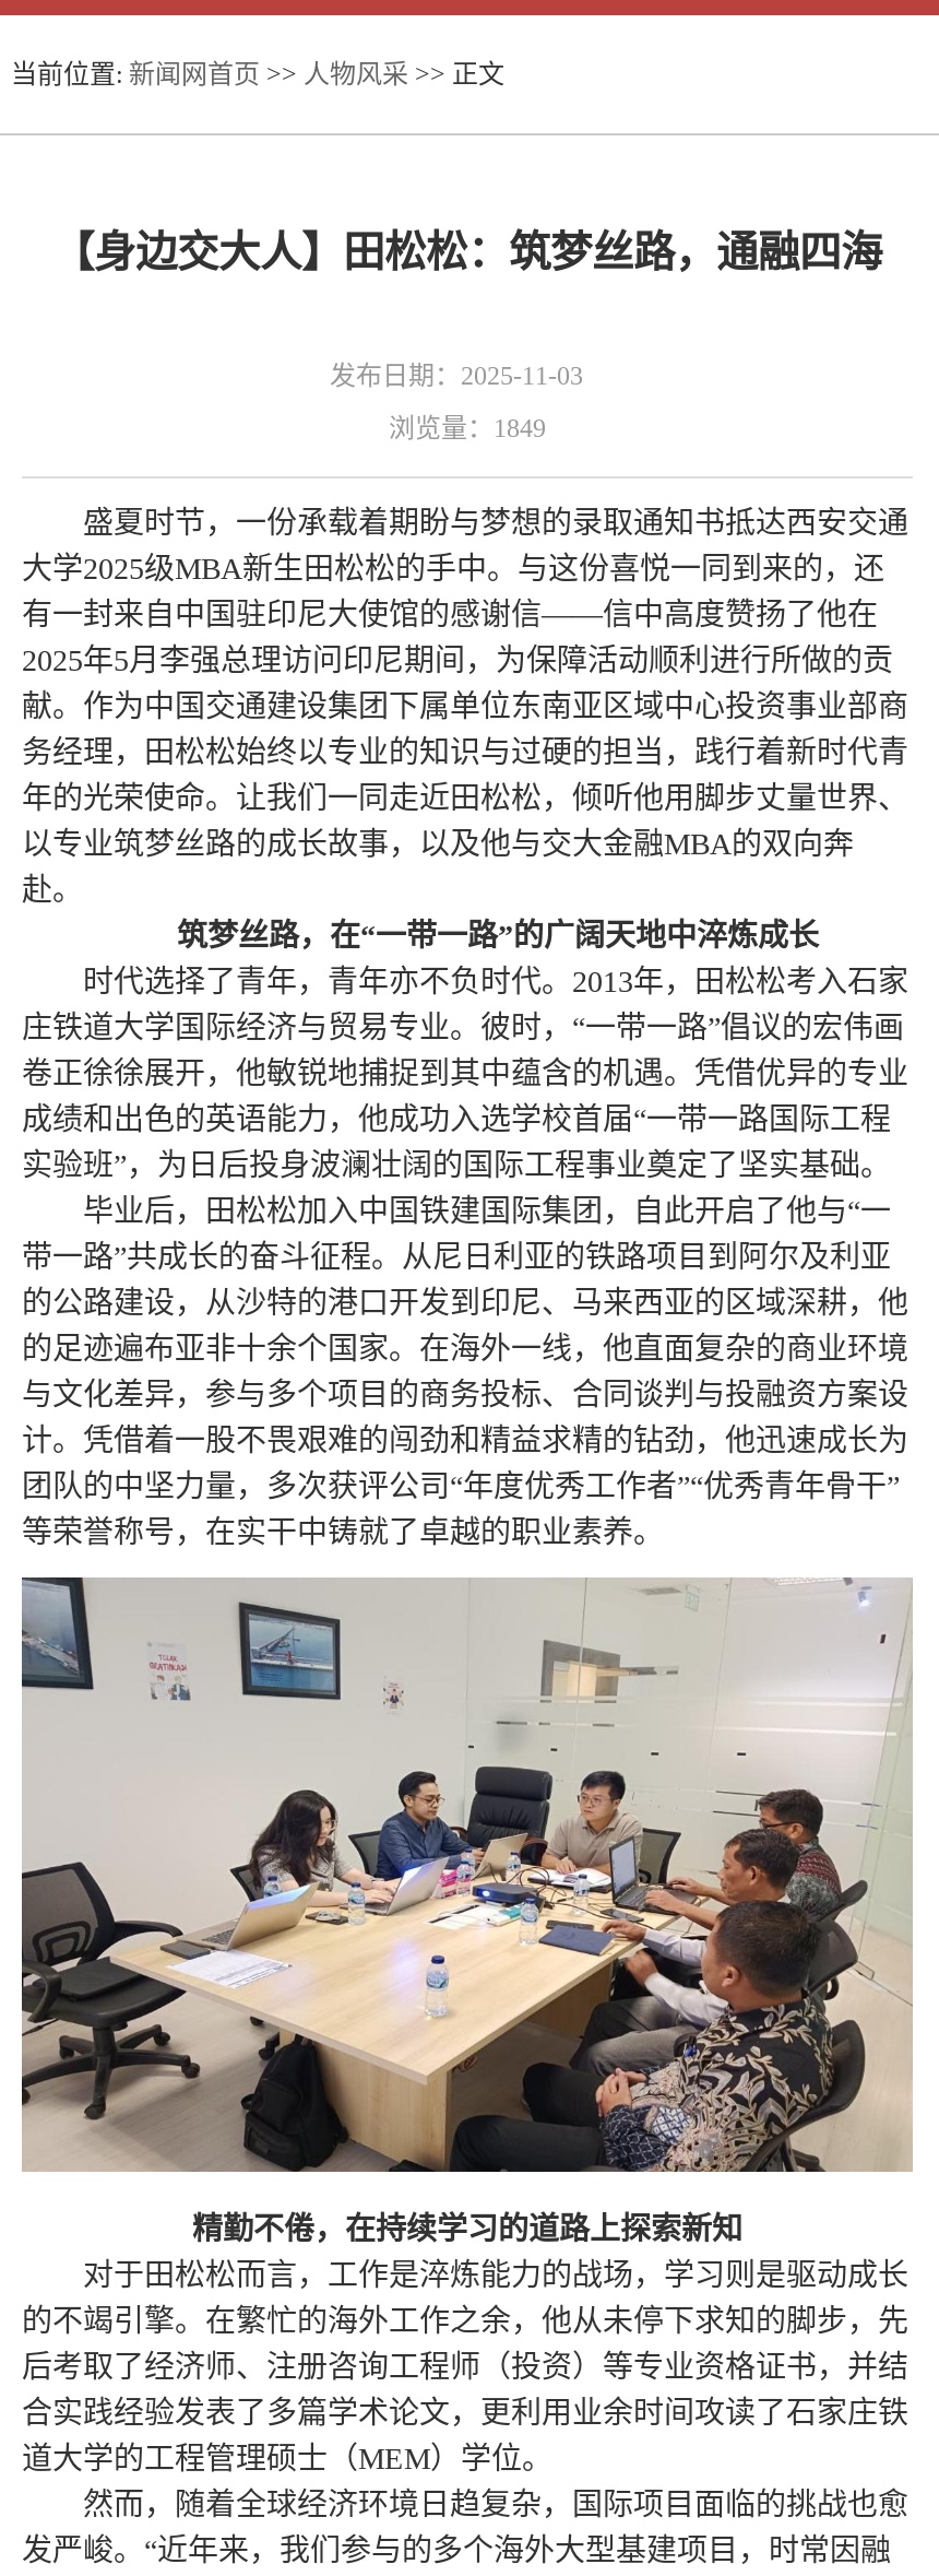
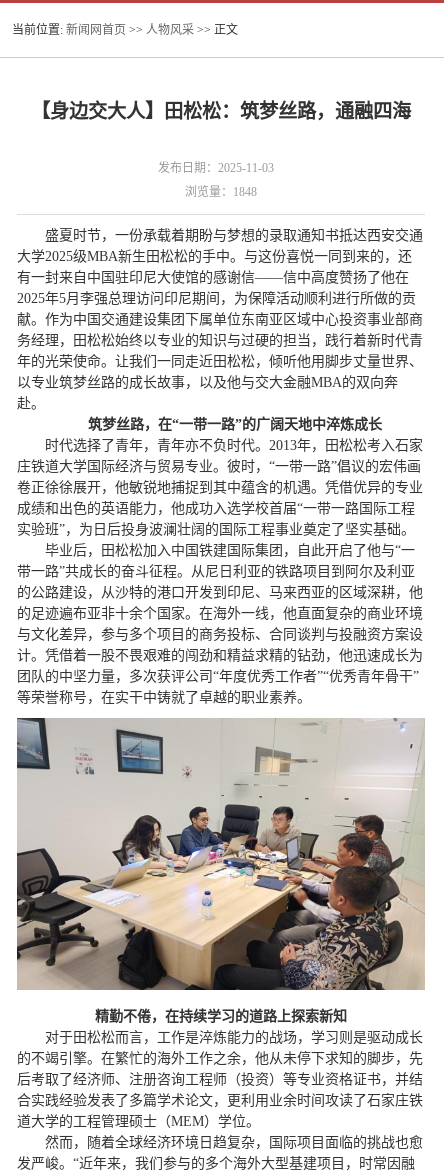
[389,413,546,444] 浏览量：1849 -> [185,185,257,199] 浏览量：1848

